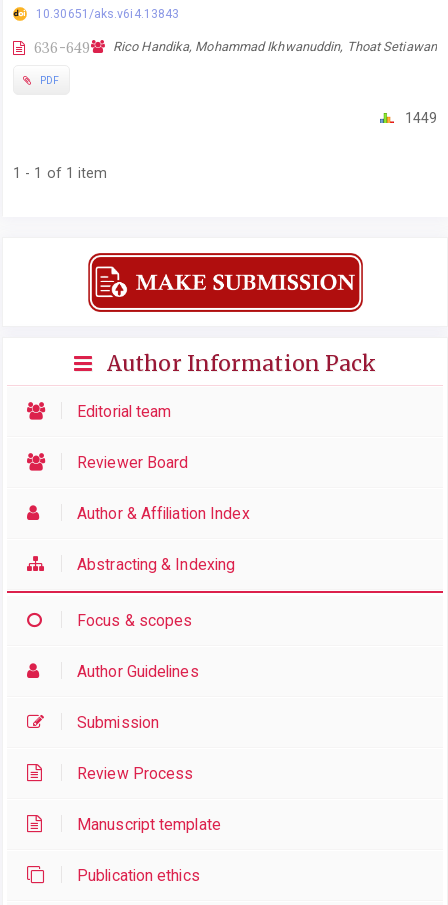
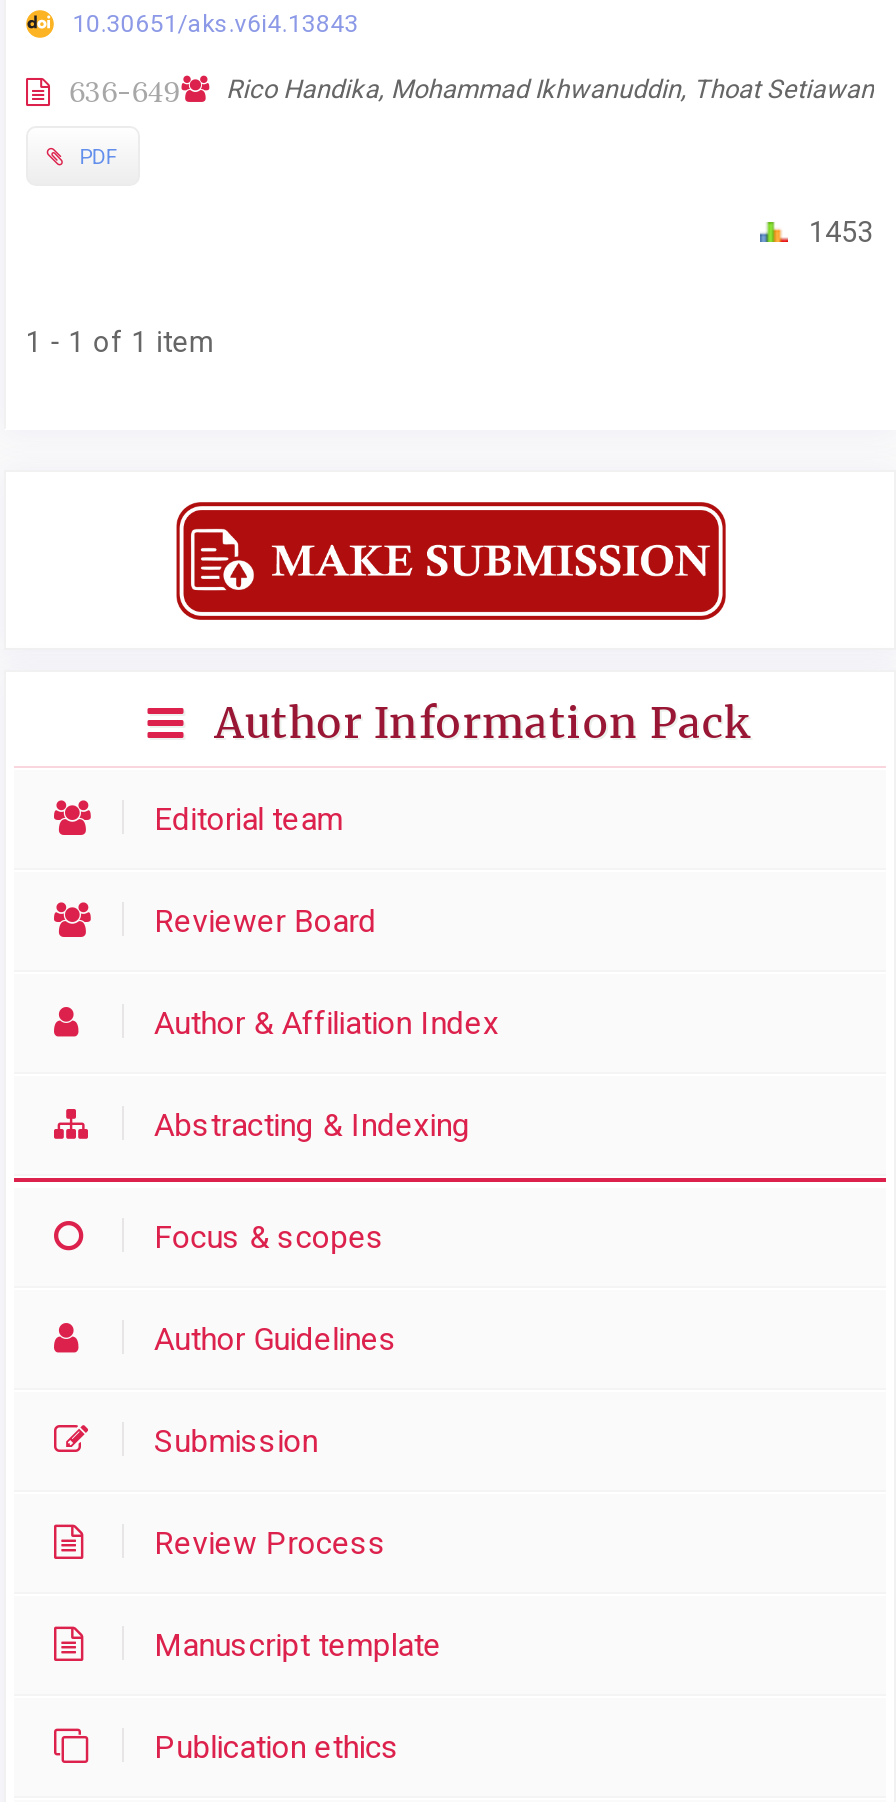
[405,110,437,126] 1449 -> [809,216,874,248] 1453

